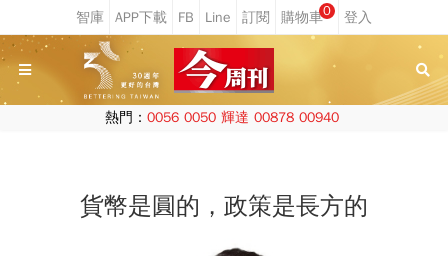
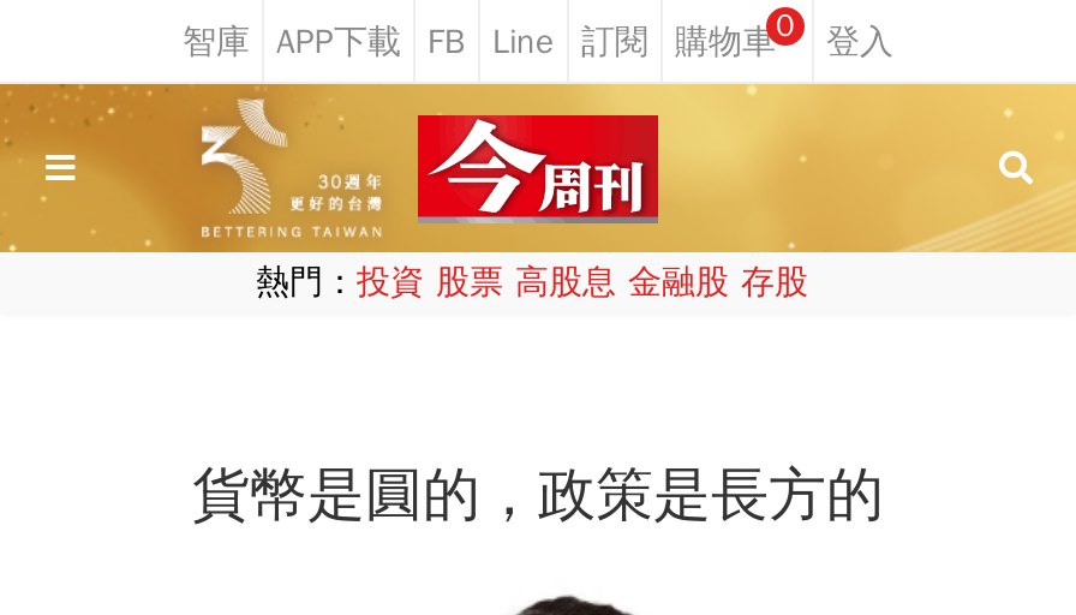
[104,109,338,126] 熱門：0056 0050 輝達 00878 00940 -> [256,262,808,303] 熱門：投資 股票 高股息 金融股 存股

